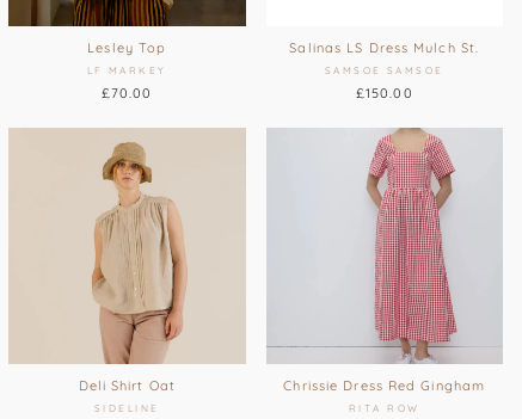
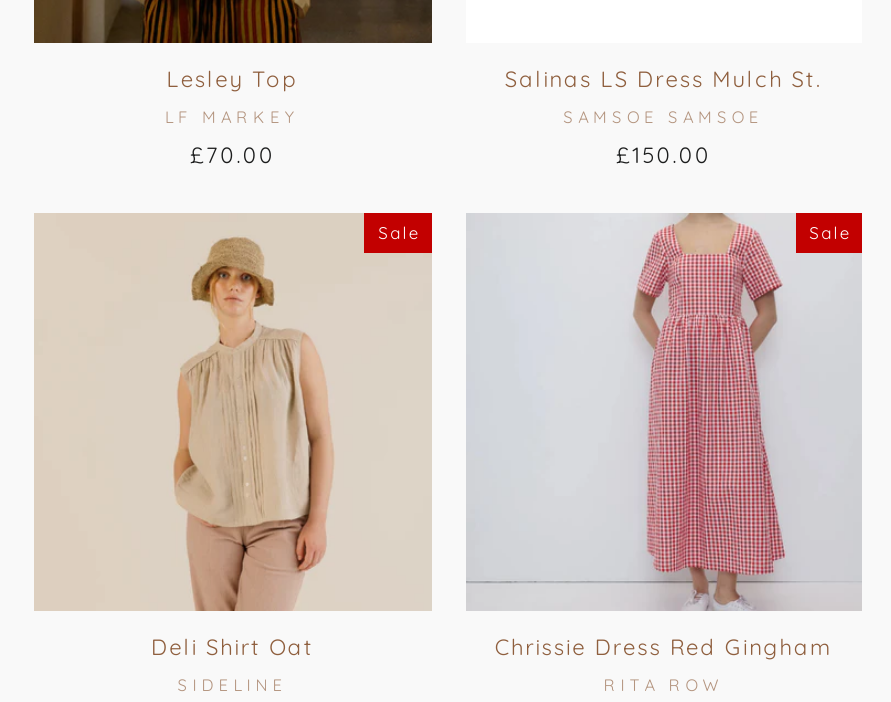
none -> [378,224,421,244] Sale
none -> [809,224,852,244] Sale

